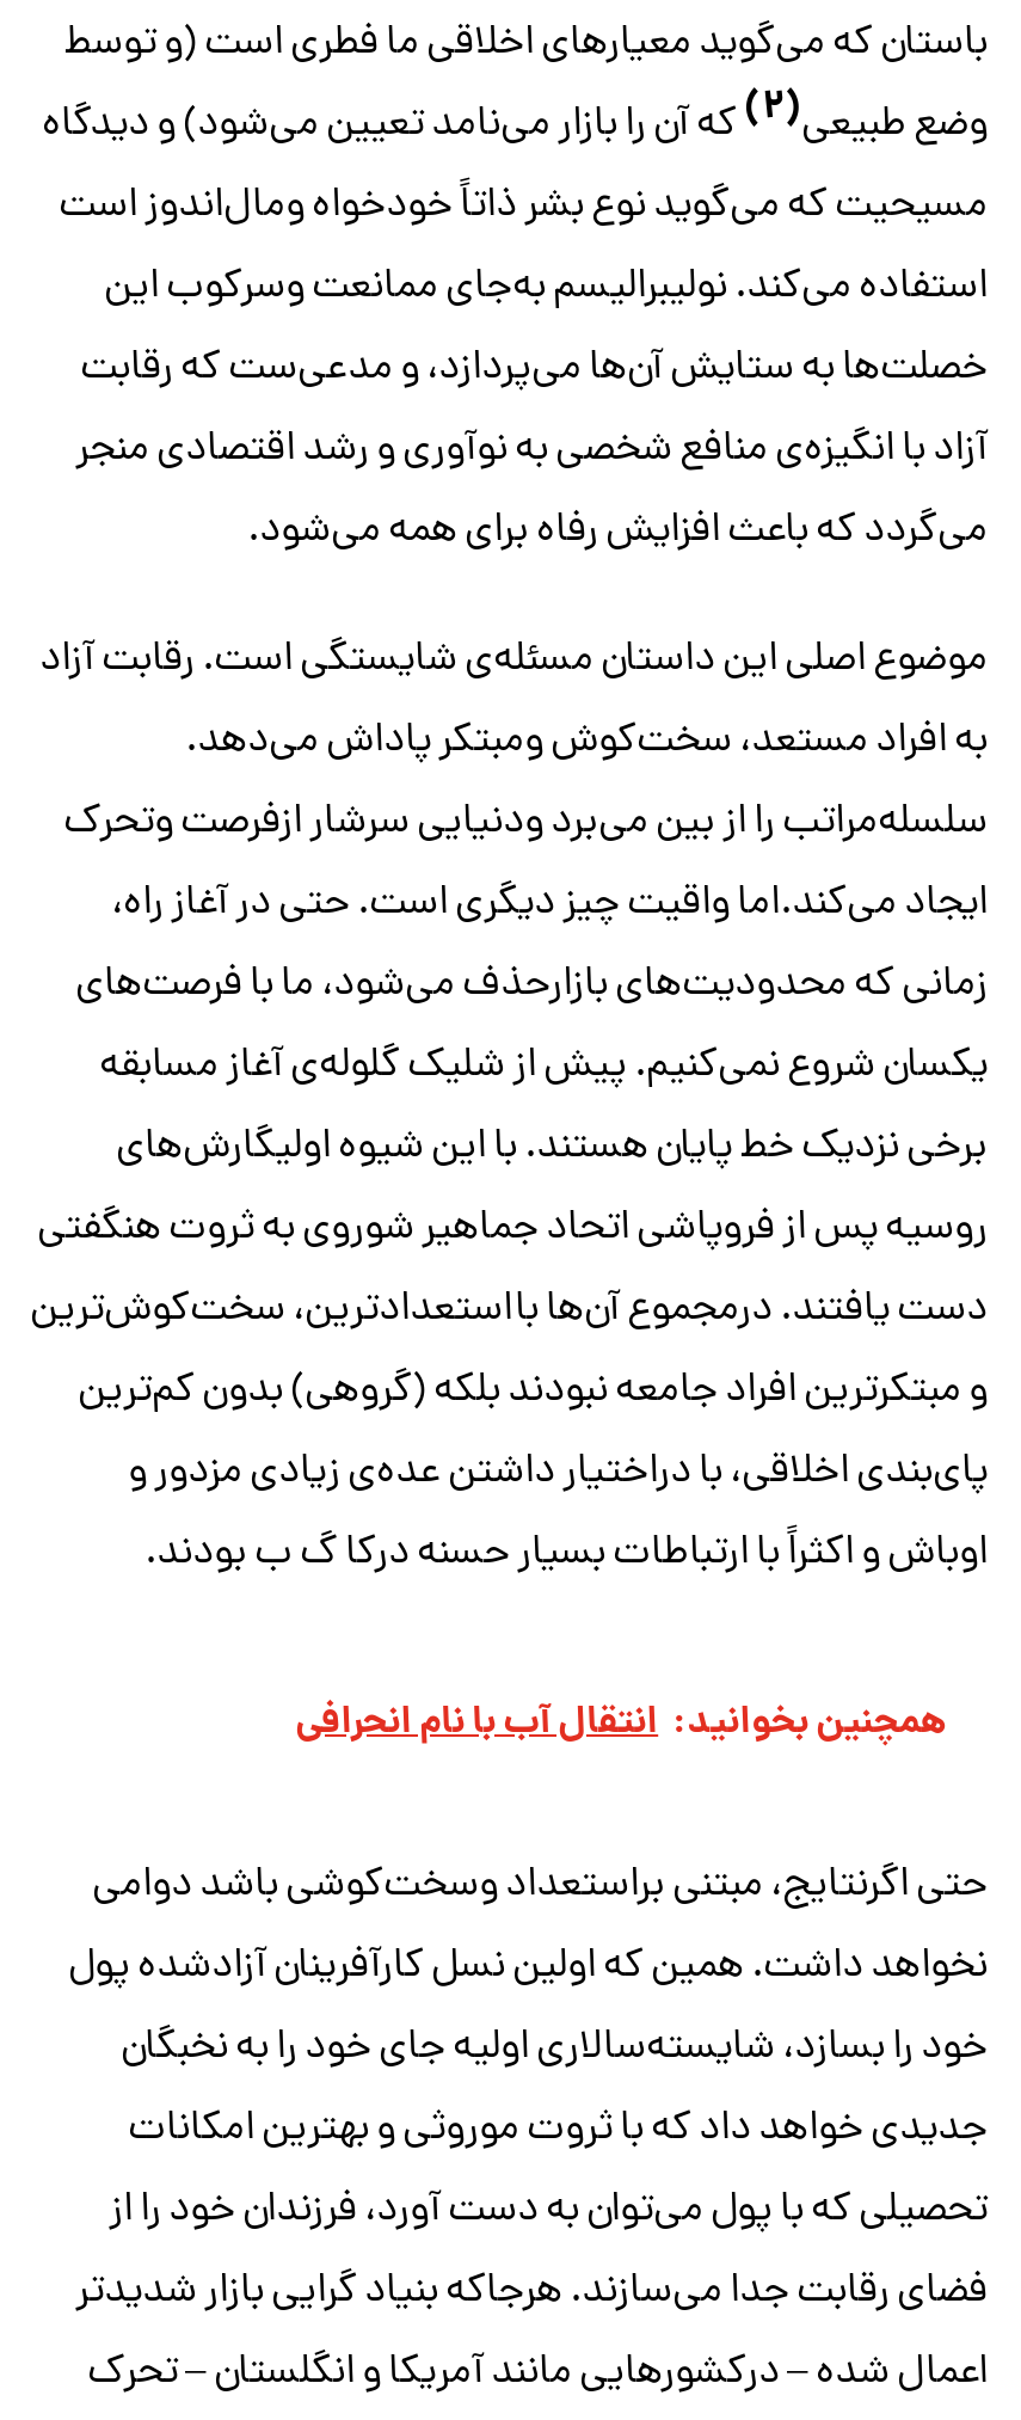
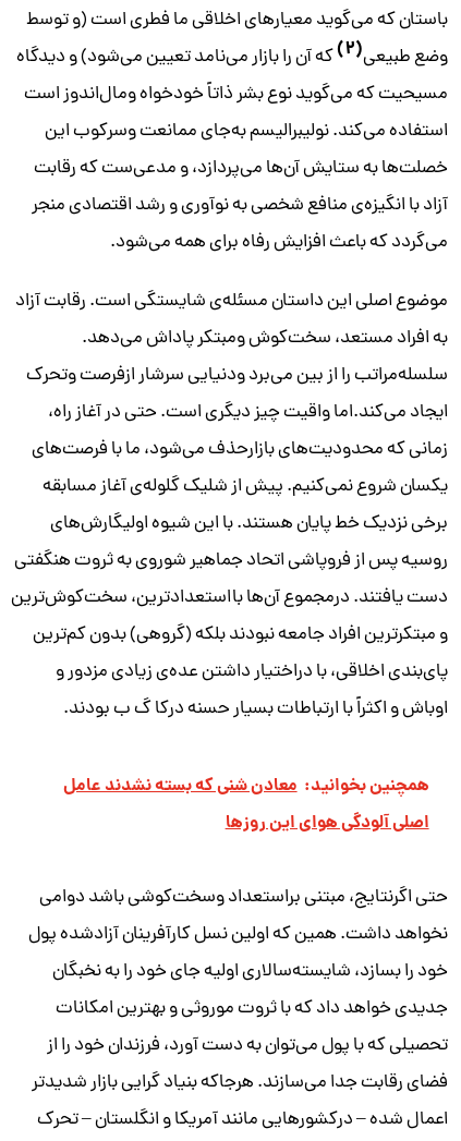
[295,1694,947,1753] همچنین بخوانید: انتقال آب با نام انحرافی -> [63,773,429,837] همچنین بخوانید: معادن شنی که بسته نشدند عامل | اصلی آلودگی هوای این روزها

